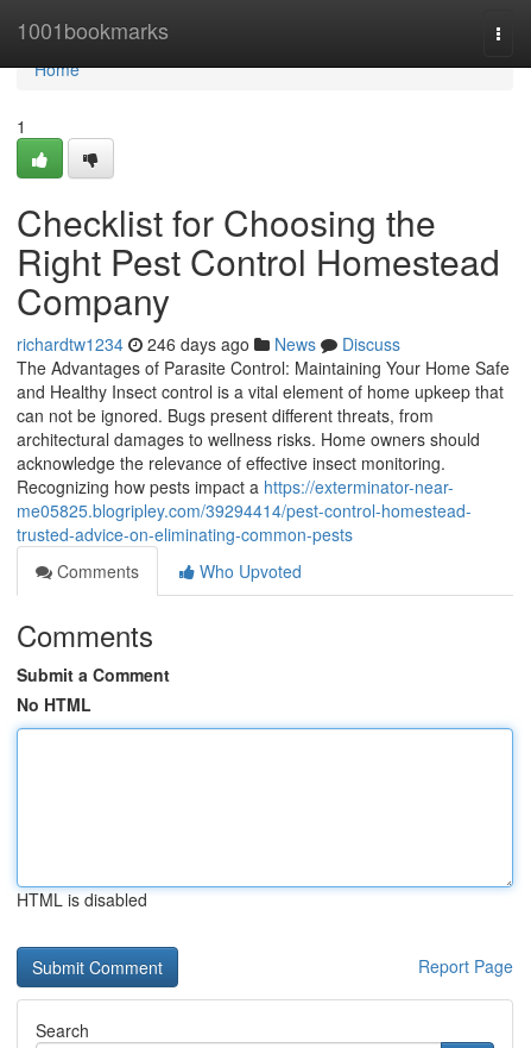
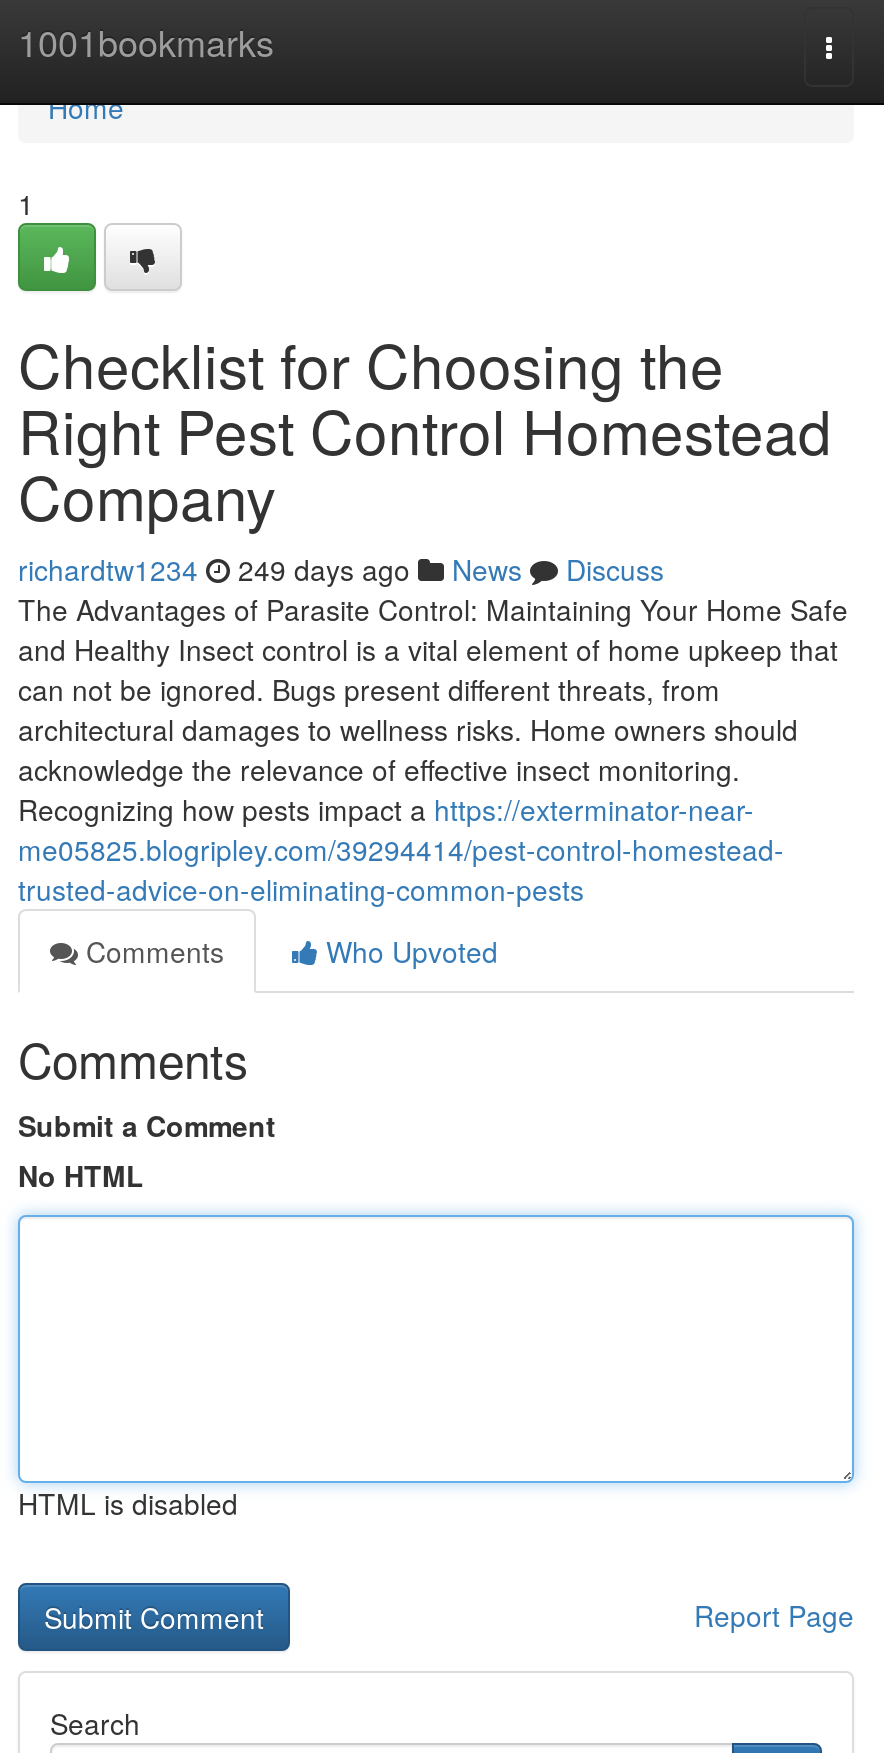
[17,332,400,356] richardtw1234 246 days ago News Discuss -> [18,549,664,589] richardtw1234 249 days ago News Discuss

